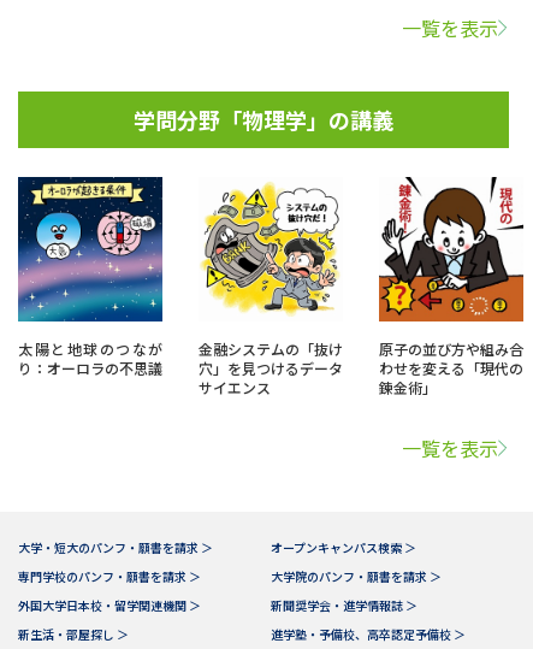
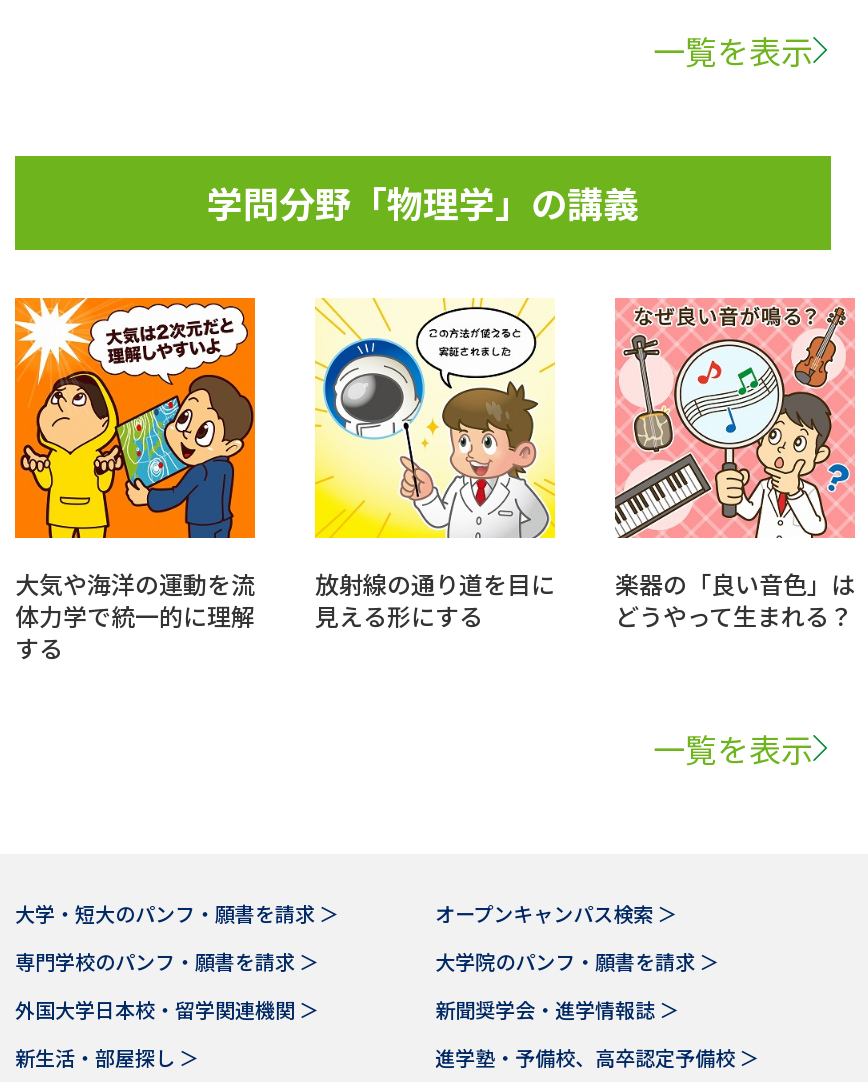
[17,176,164,378] [image] | 太陽と地球のつなが | り：オーロラの不思議 -> [13,296,257,664] [image] | 大気や海洋の運動を流 | 体力学で統一的に理解 | する
[199,177,343,398] [image] | 金融システムの「抜け | 穴」を見つけるデータ | サイエンス -> [313,296,557,632] [image] | 放射線の通り道を目に | 見える形にする
[378,176,525,398] [image] | 原子の並び方や組み合 | わせを変える「現代の | 錬金術」 -> [613,296,857,632] [image] | 楽器の「良い音色」は | どうやって生まれる？

